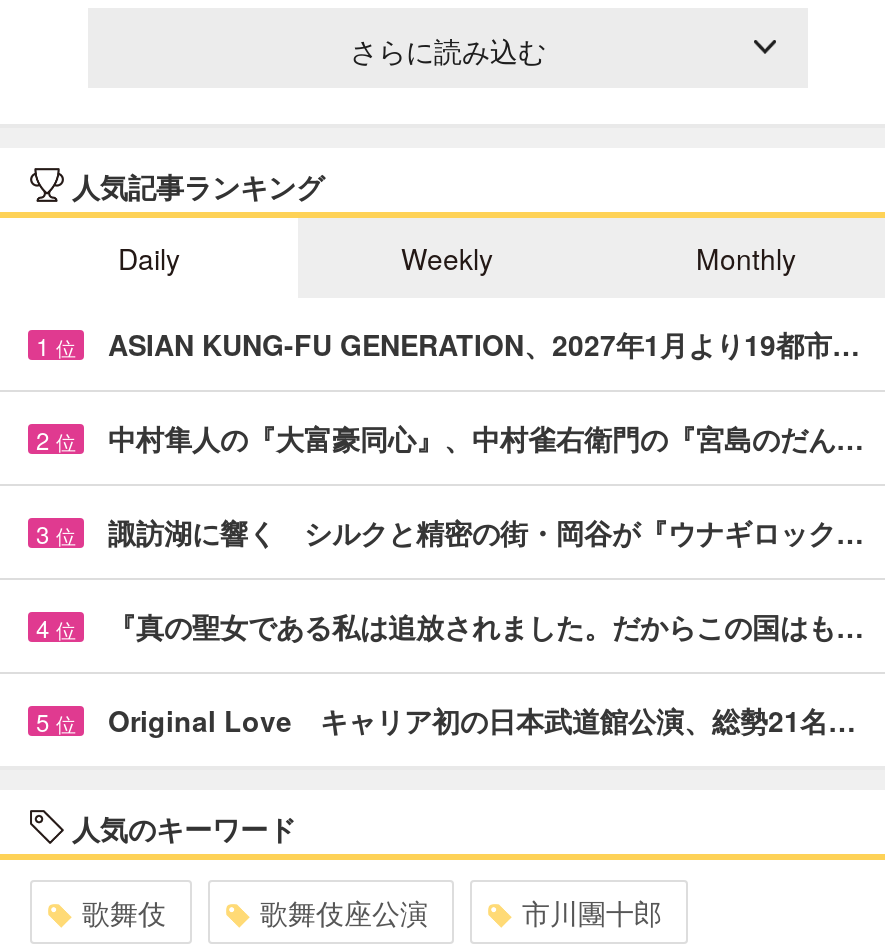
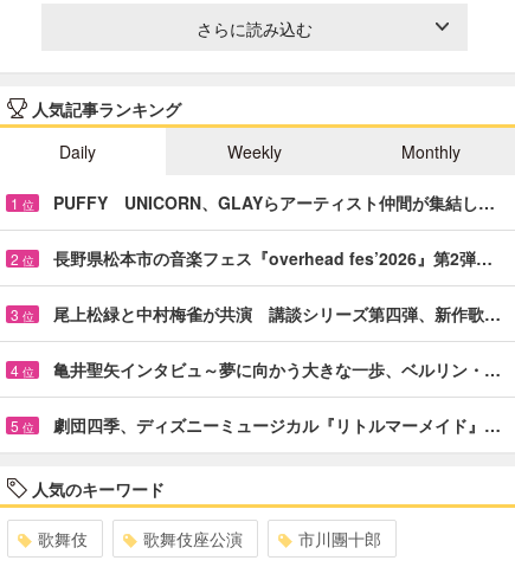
[108,324,860,364] ASIAN KUNG-FU GENERATION、2027年1月より19都市… -> [53,190,495,214] PUFFY UNICORN、GLAYらアーティスト仲間が集結し…
[108,418,864,458] 中村隼人の『大富豪同心』、中村雀右衛門の『宮島のだん… -> [53,246,493,270] 長野県松本市の音楽フェス『overhead fes’2026』第2弾…
[108,512,864,552] 諏訪湖に響く シルクと精密の街・岡谷が『ウナギロック… -> [53,302,501,325] 尾上松緑と中村梅雀が共演 講談シリーズ第四弾、新作歌…
[108,606,864,646] 『真の聖女である私は追放されました。だからこの国はも… -> [53,357,501,381] 亀井聖矢インタビュ～夢に向かう大きな一歩、ベルリン・…
[108,700,856,740] Original Love キャリア初の日本武道館公演、総勢21名… -> [53,413,501,437] 劇団四季、ディズニーミュージカル『リトルマーメイド』…

